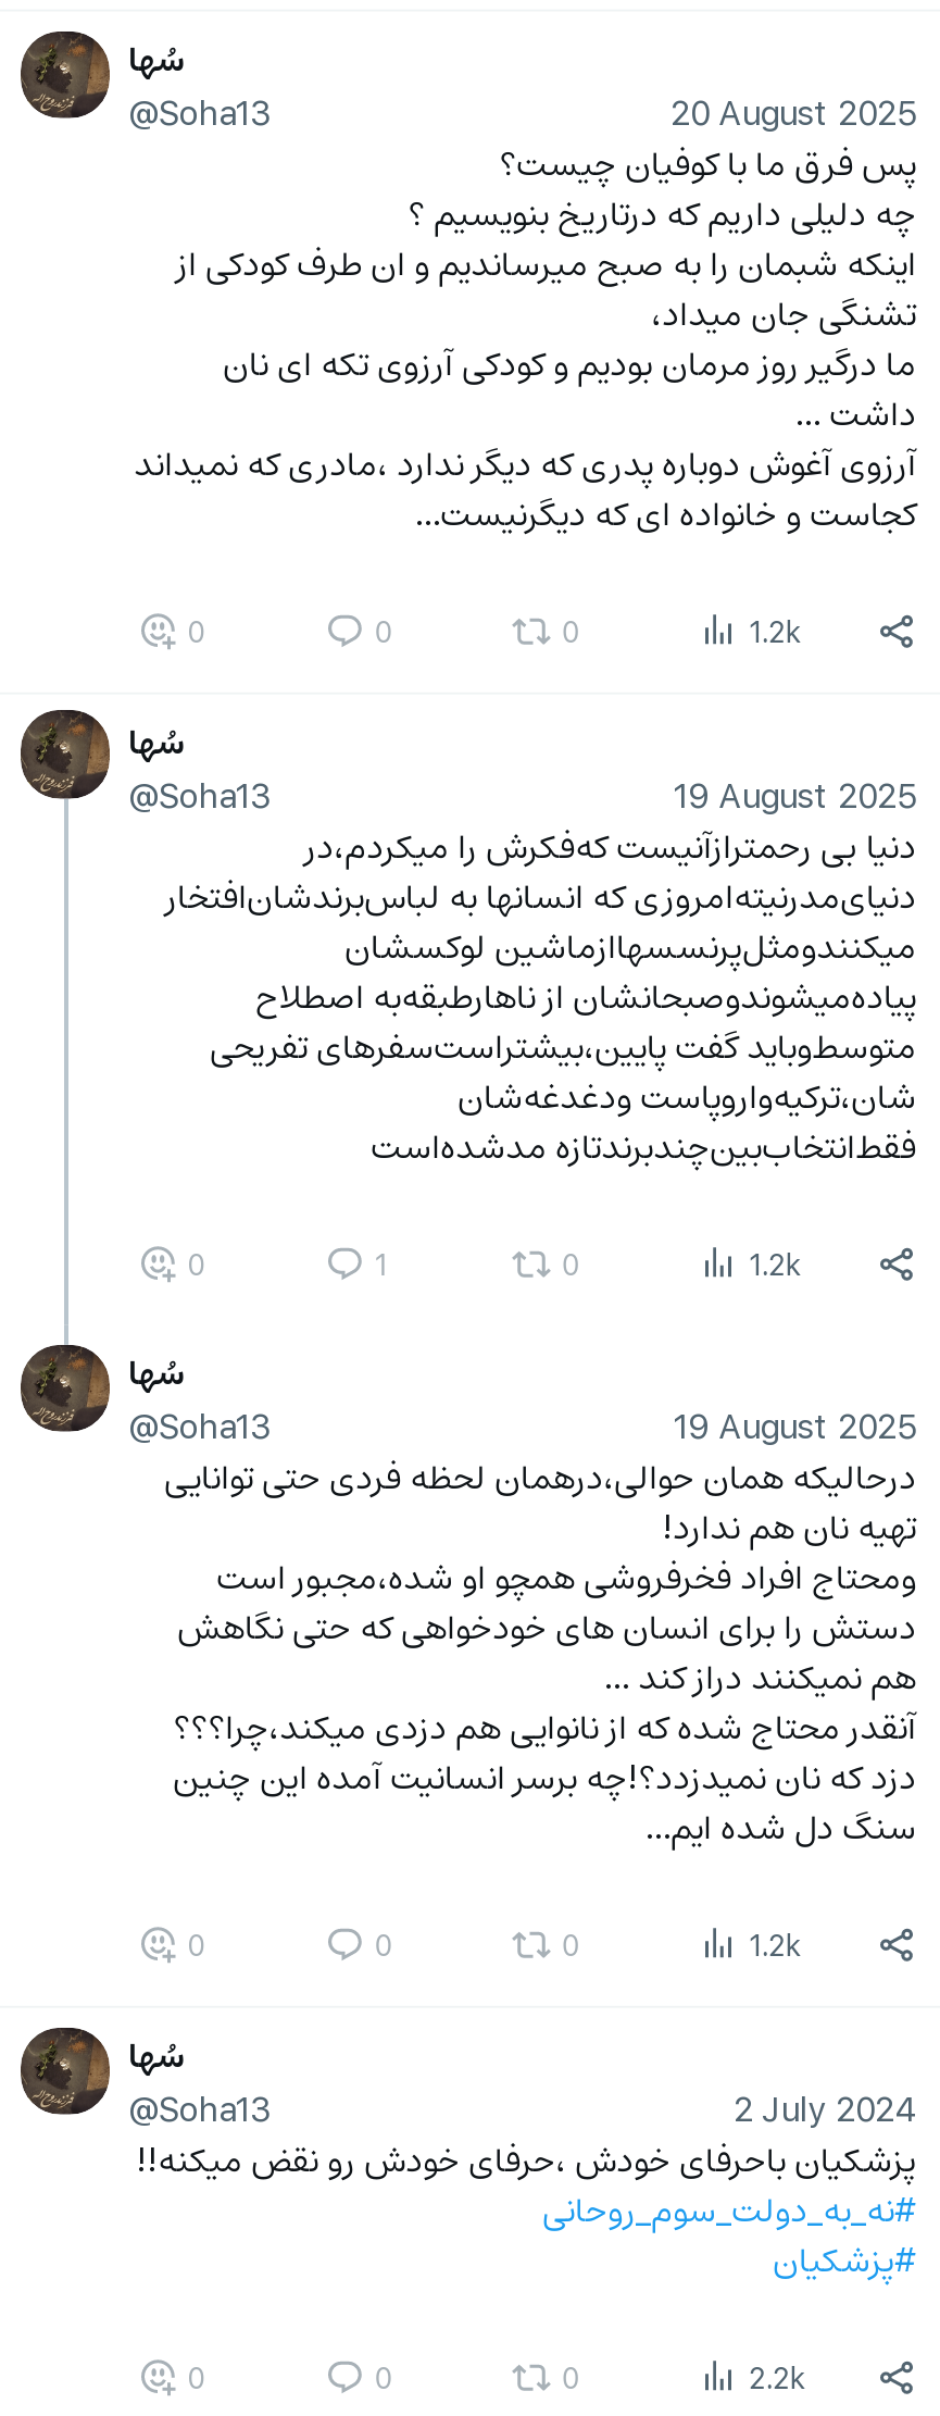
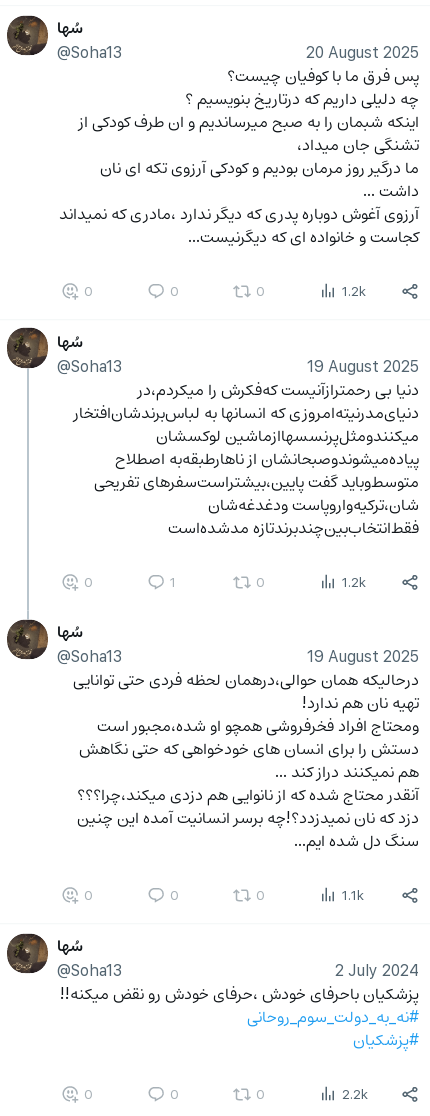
[749,1923,801,1964] 1.2k -> [342,885,364,904] 1.1k

